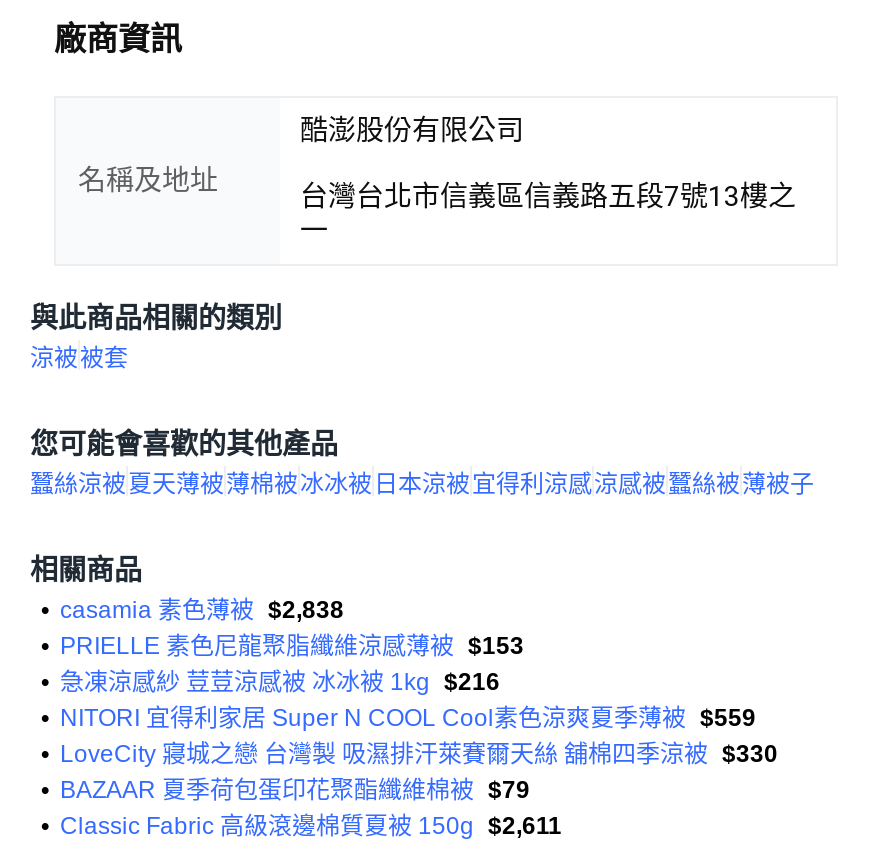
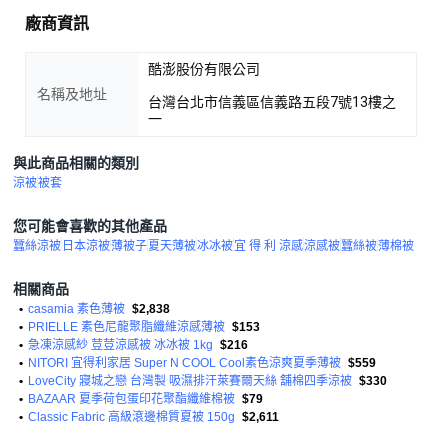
[30,469,814,497] 蠶絲涼被夏天薄被薄棉被冰冰被日本涼被宜得利涼感涼感被蠶絲被薄被子 -> [13,238,414,252] 蠶絲涼被日本涼被薄被子夏天薄被冰冰被宜 得 利 涼感涼感被蠶絲被薄棉被

